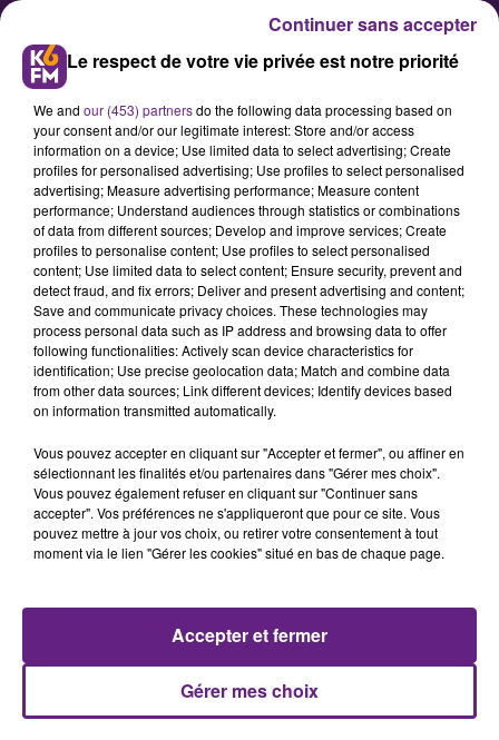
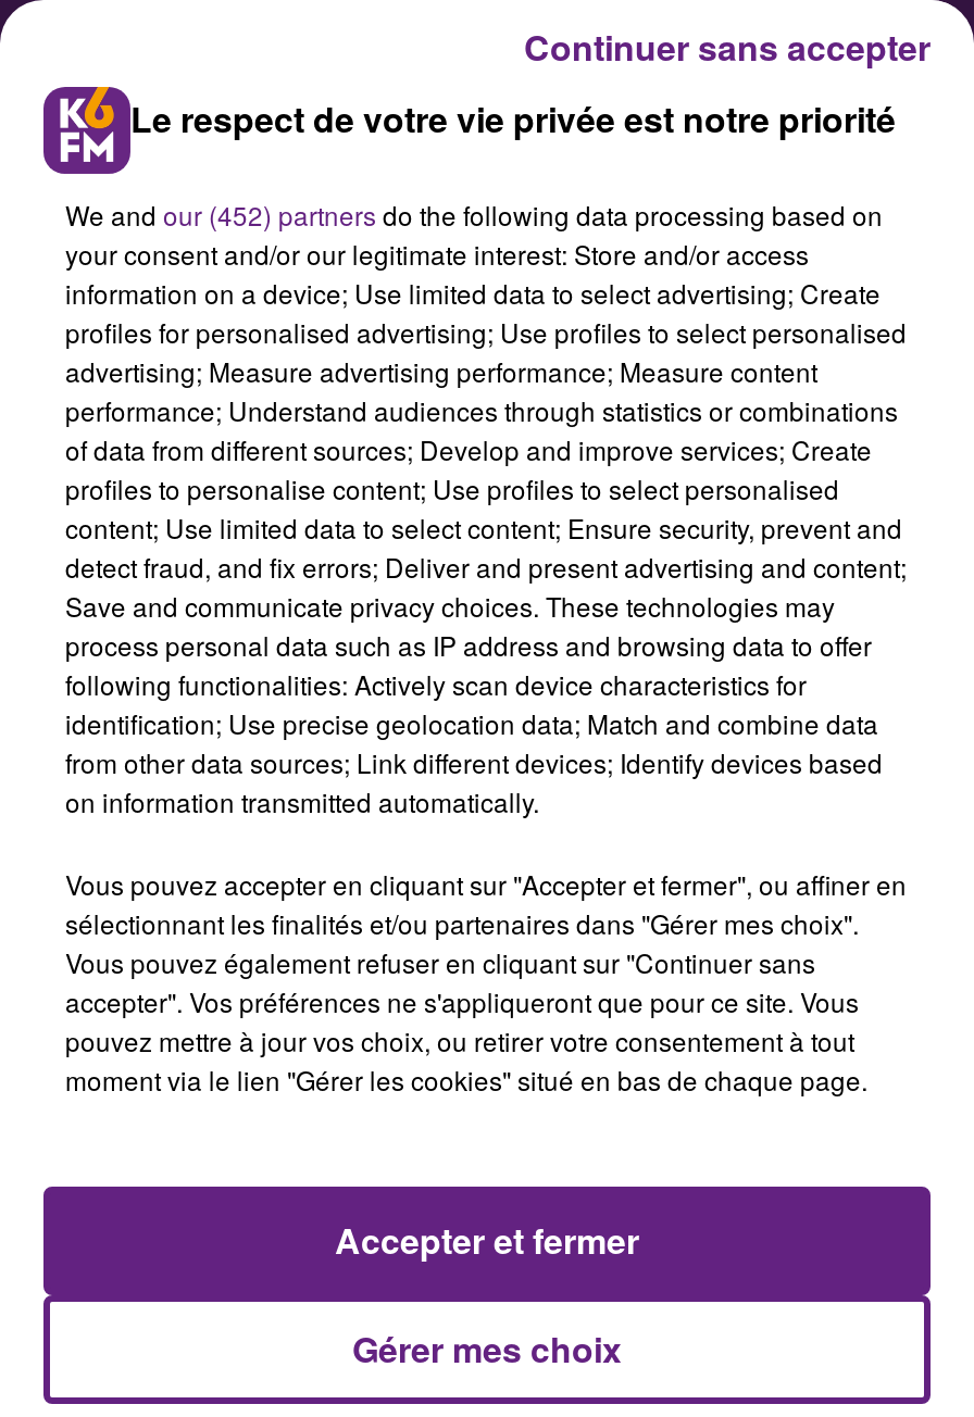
[33,100,452,119] We and our (453) partners do the following data processing based on -> [65,196,883,233] We and our (452) partners do the following data processing based on

